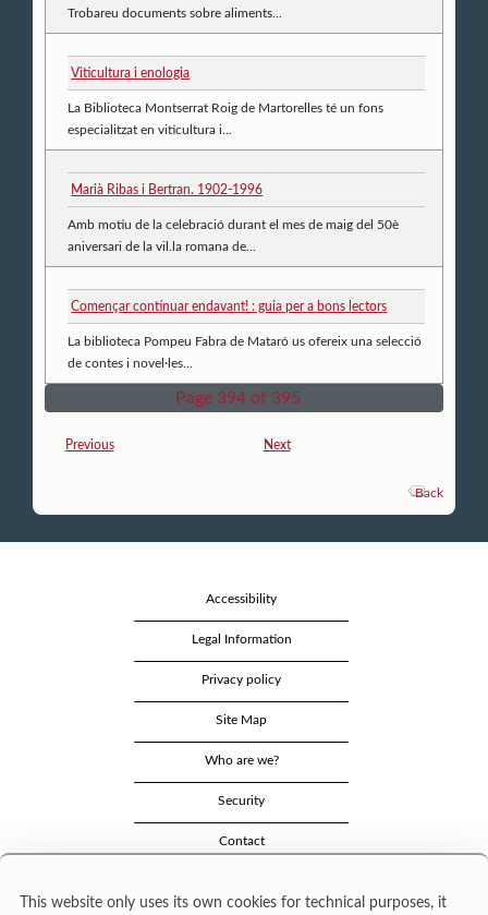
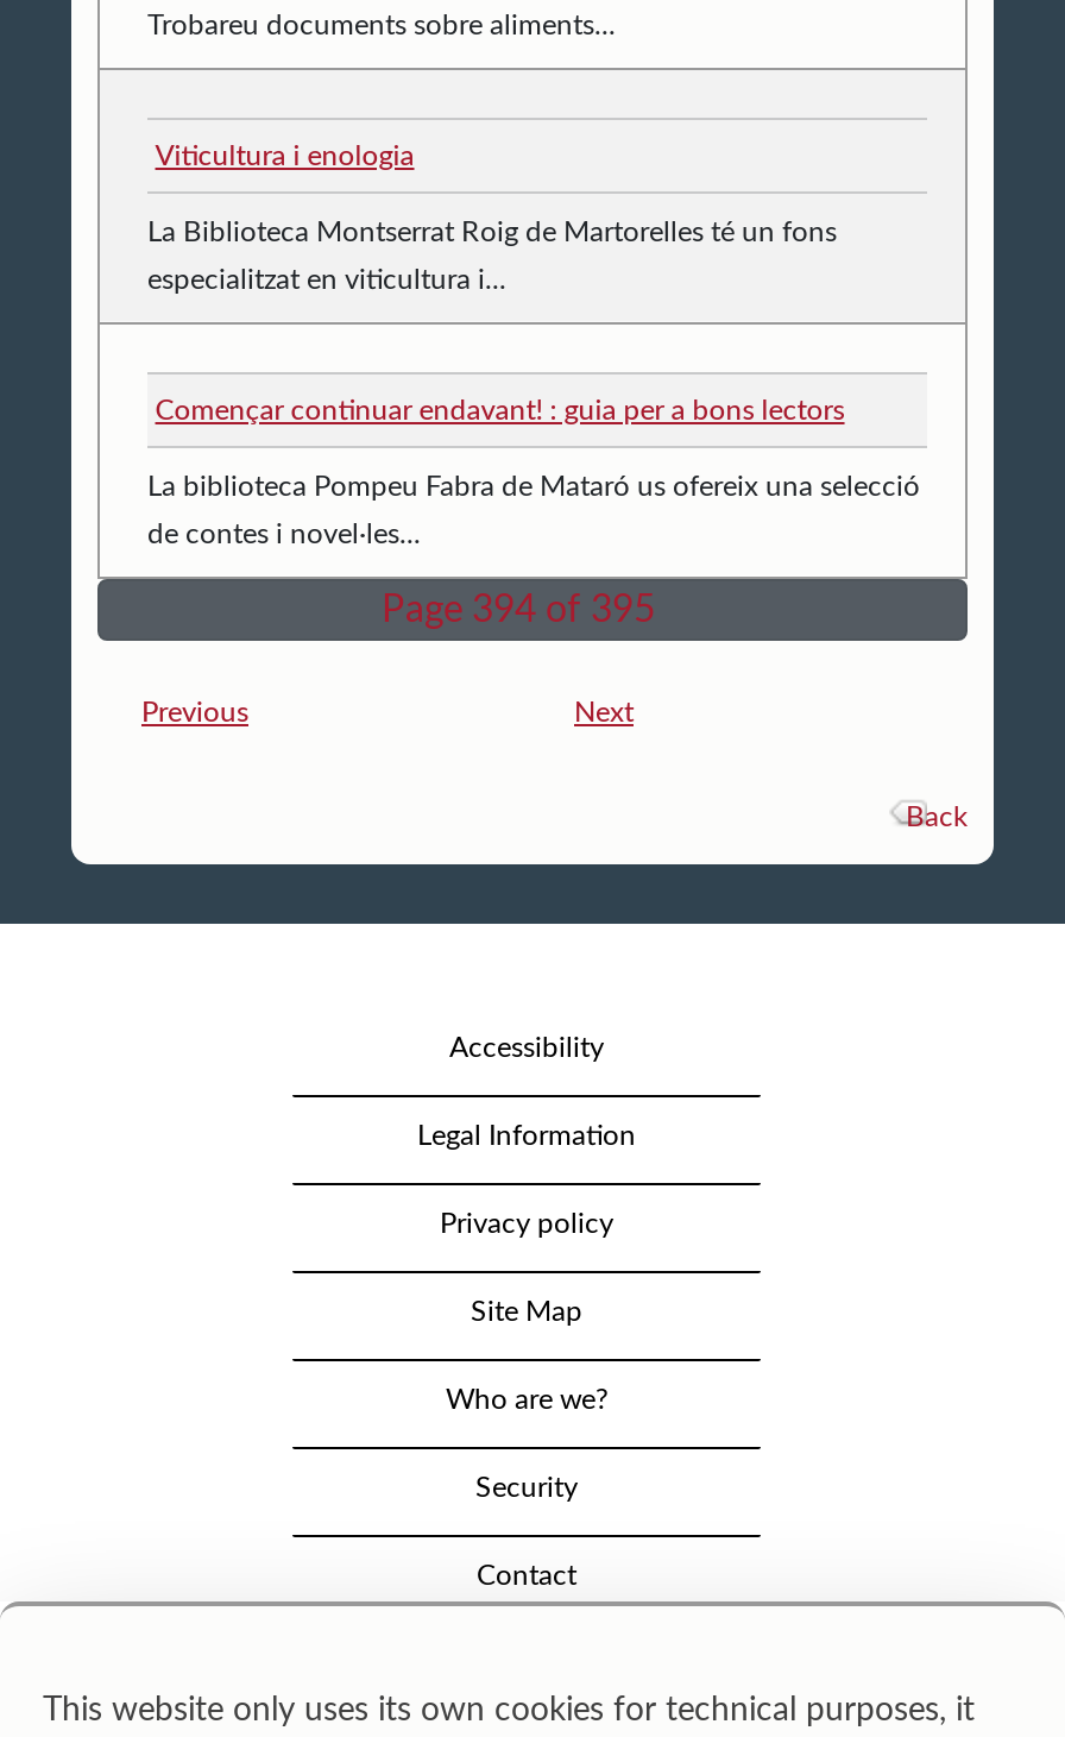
[68,183,399,253] Marià Ribas i Bertran. 1902-1996 | Amb motiu de la celebració durant el mes de maig del 50è | aniversari de la vil.la romana de... -> none

